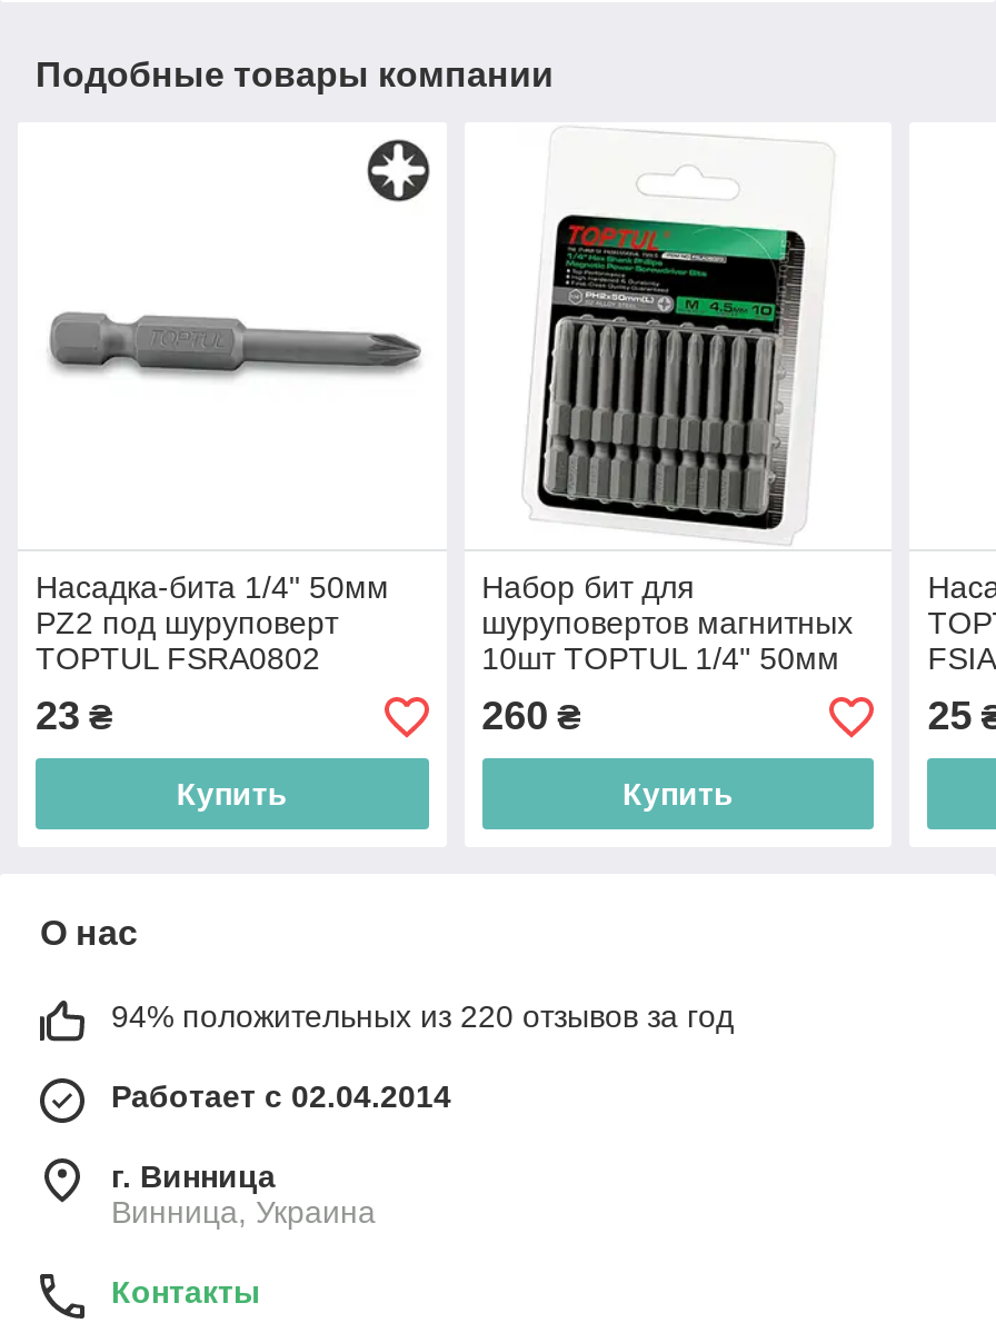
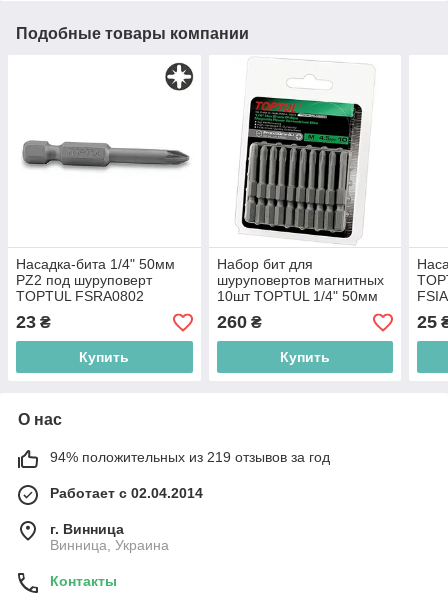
[111,999,734,1035] 94% положительных из 220 отзывов за год -> [50,449,330,465] 94% положительных из 219 отзывов за год

